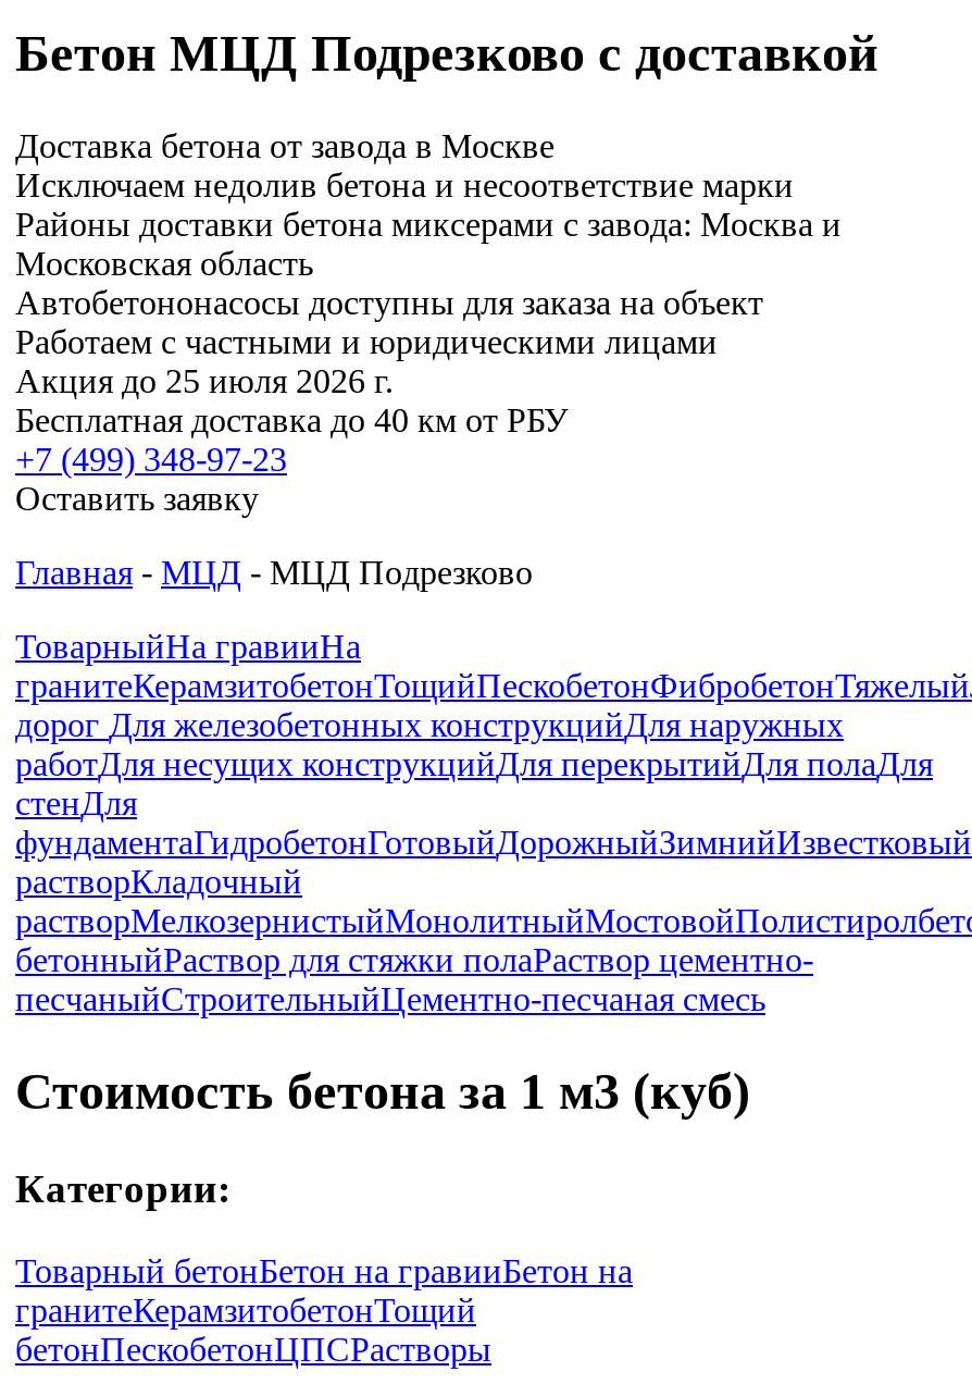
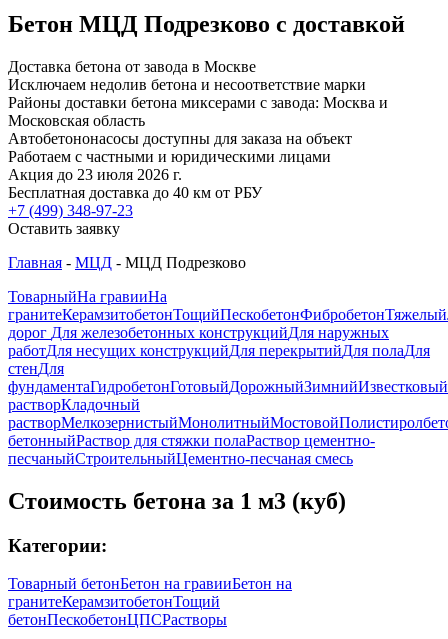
[15,362,394,399] Акция до 25 июля 2026 г. -> [8,166,182,183] Акция до 23 июля 2026 г.

